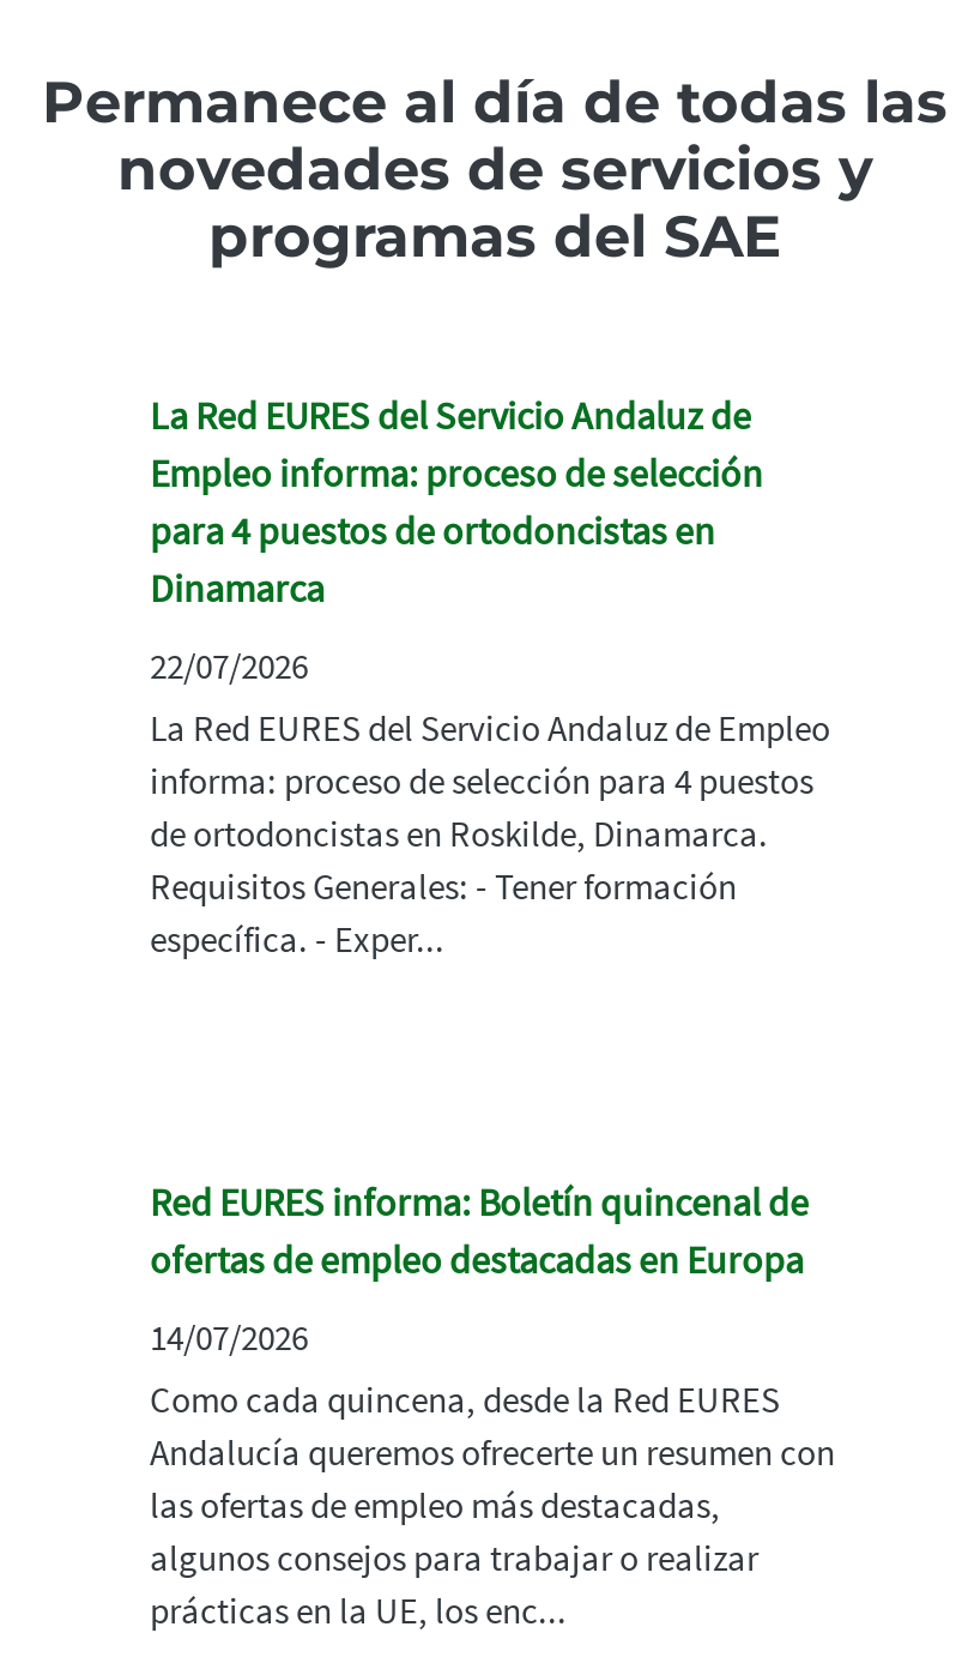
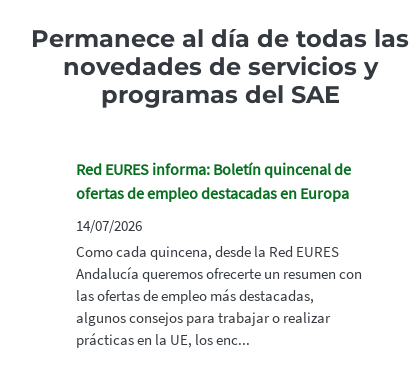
[150,392,830,962] La Red EURES del Servicio Andaluz de | Empleo informa: proceso de selección | para 4 puestos de ortodoncistas en | Dinamarca | 22/07/2026 | La Red EURES del Servicio Andaluz de Empleo | informa: proceso de selección para 4 puestos | de ortodoncistas en Roskilde, Dinamarca. | Requisitos Generales: - Tener formación | específica. - Exper... -> none

